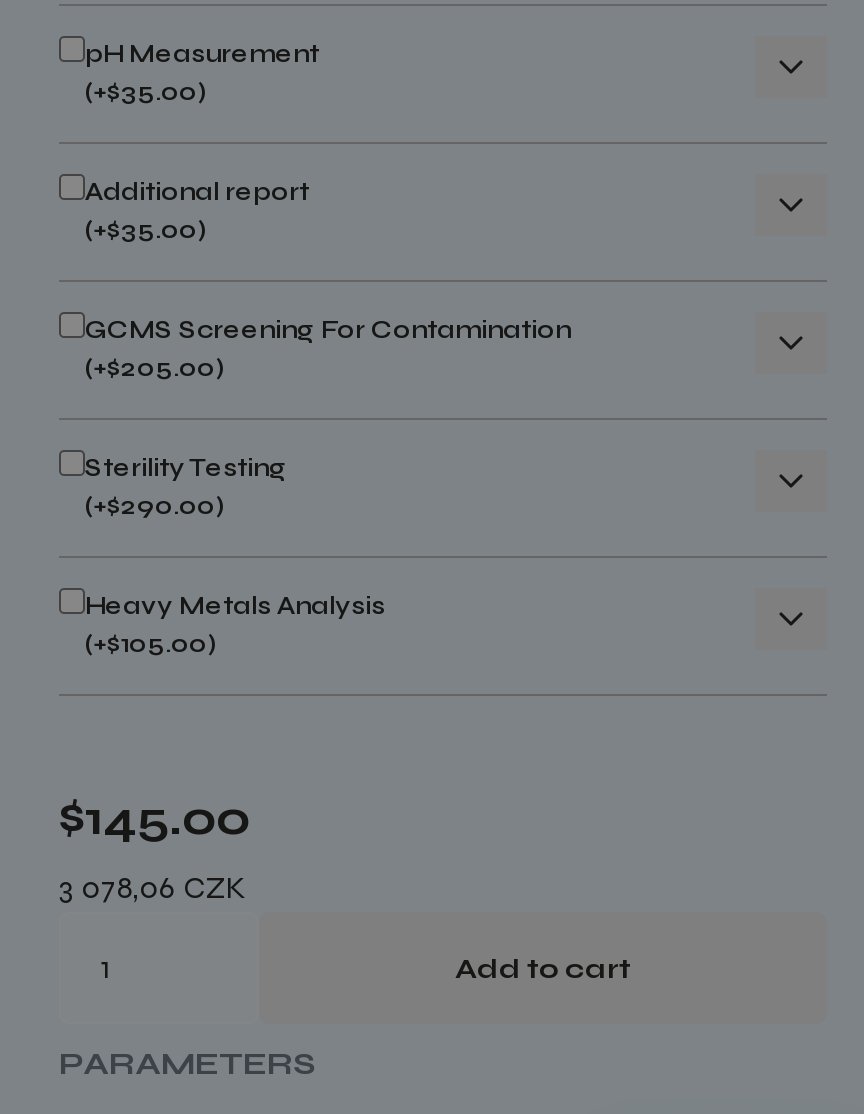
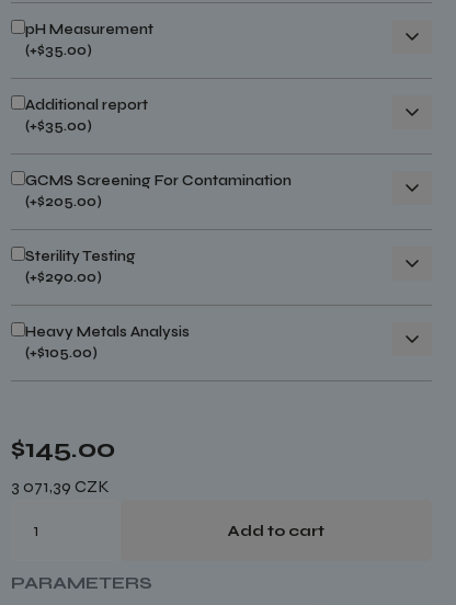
[59,869,247,907] 3 078,06 CZK -> [11,476,110,497] 3 071,39 CZK

